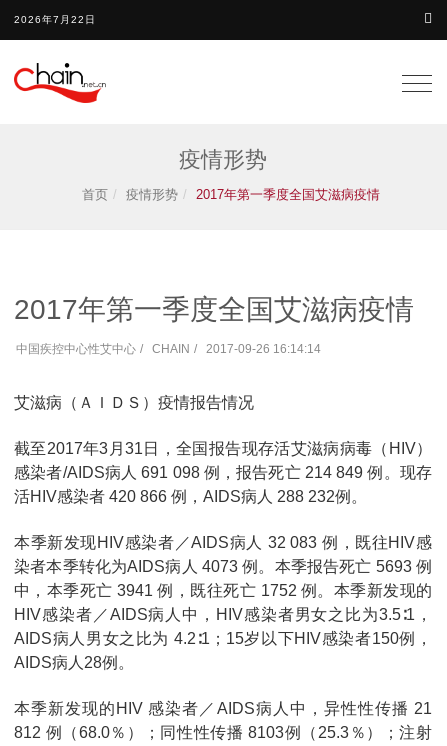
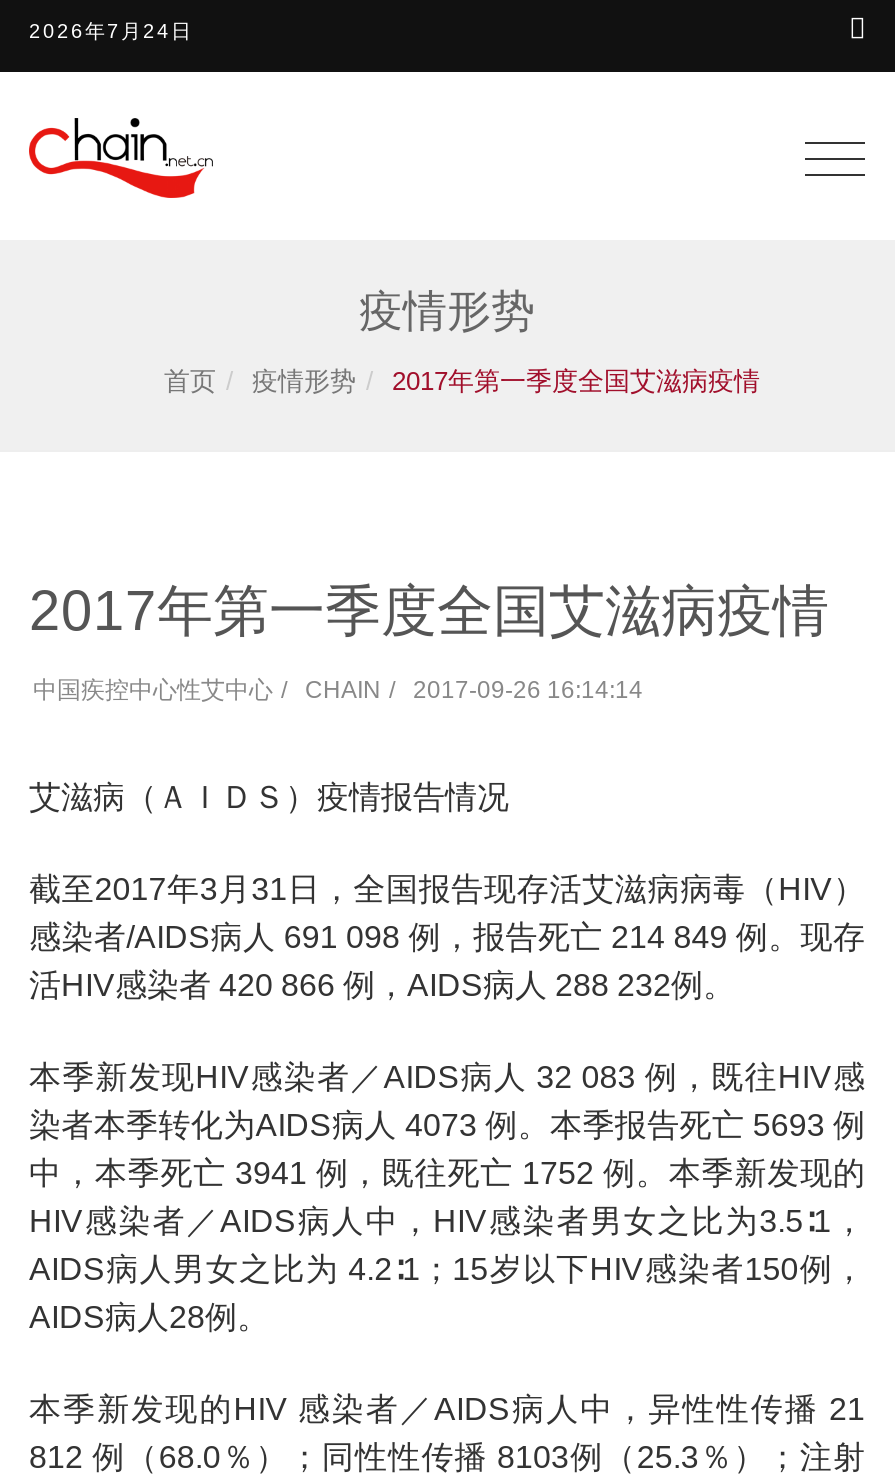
[14,14,96,25] 2026年7月22日 -> [29,20,193,42] 2026年7月24日

